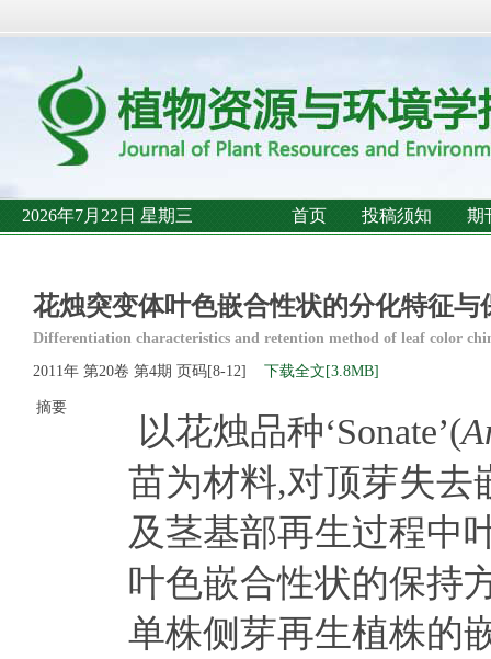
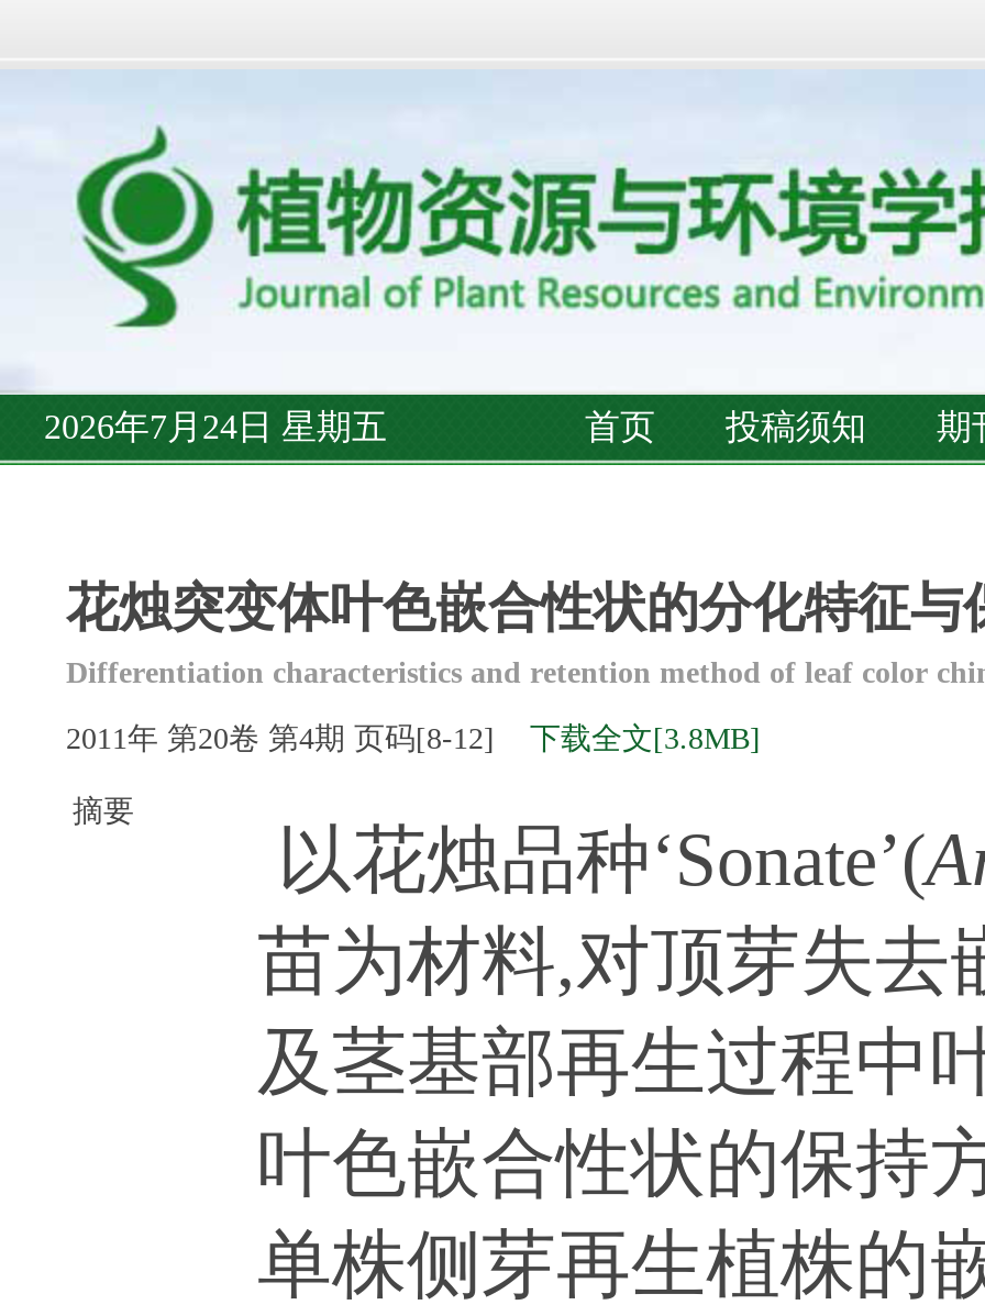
[22,206,193,225] 2026年7月22日 星期三 -> [44,408,387,445] 2026年7月24日 星期五

